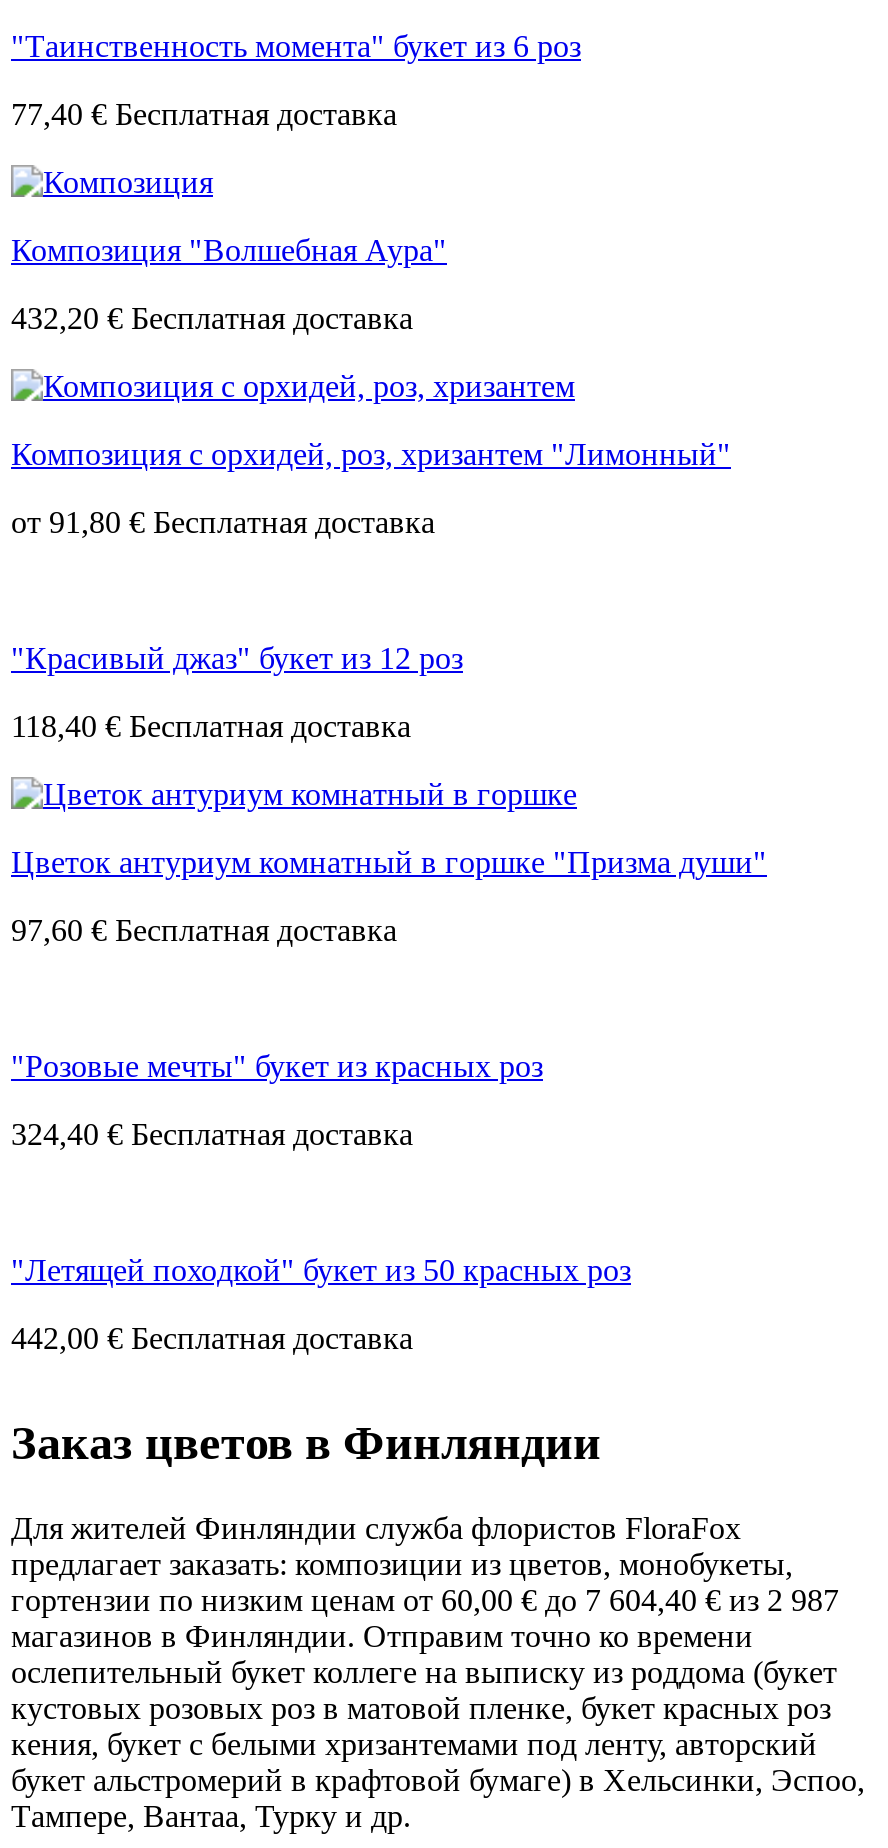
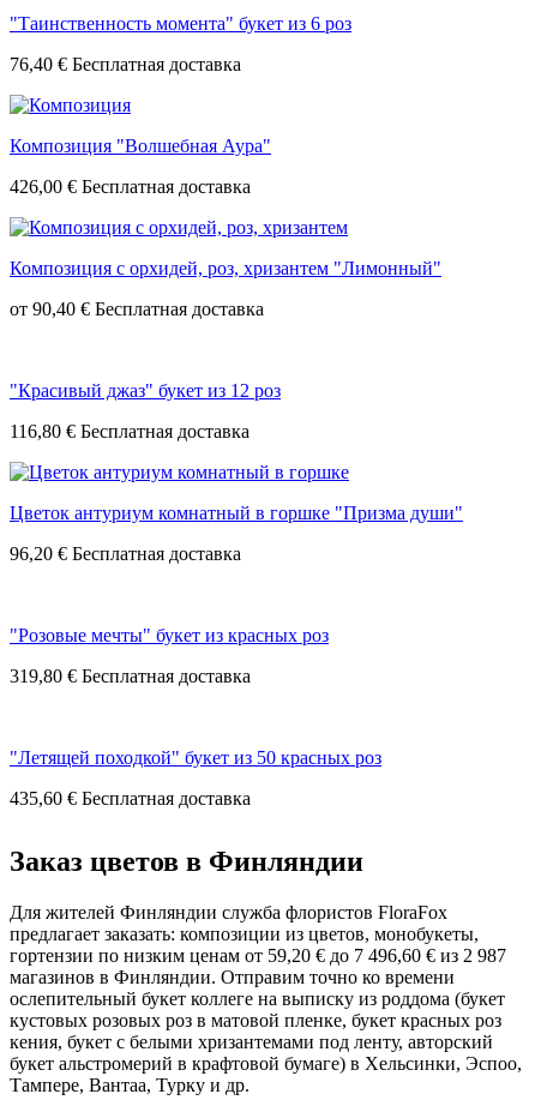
[11,97,107,131] 77,40 € -> [10,54,67,74] 76,40 €
[11,301,123,335] 432,20 € -> [10,176,77,196] 426,00 €
[11,505,145,539] от 91,80 € -> [10,298,90,319] от 90,40 €
[11,709,121,743] 118,40 € -> [10,421,76,441] 116,80 €
[11,913,107,947] 97,60 € -> [10,543,67,564] 96,20 €
[11,1117,123,1151] 324,40 € -> [10,666,77,686] 319,80 €
[11,1321,123,1355] 442,00 € -> [10,788,77,808] 435,60 €
[11,1582,839,1616] гортензии по низким ценам от 60,00 € до 7 604,40 € из 2 987 -> [10,945,506,965] гортензии по низким ценам от 59,20 € до 7 496,60 € из 2 987

